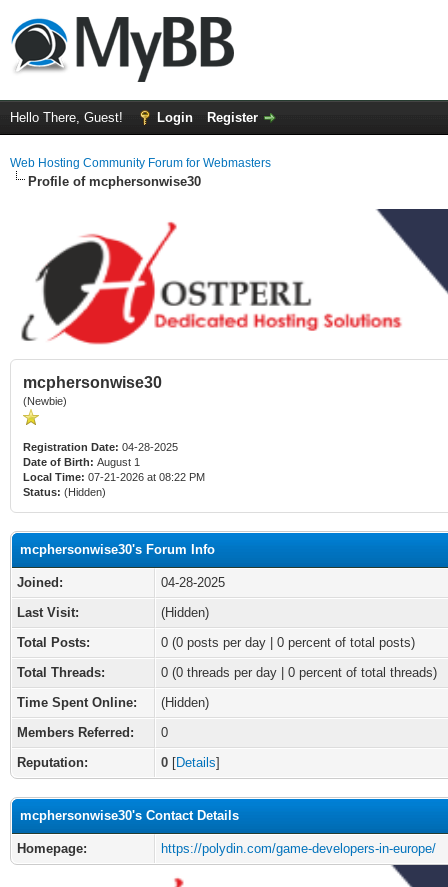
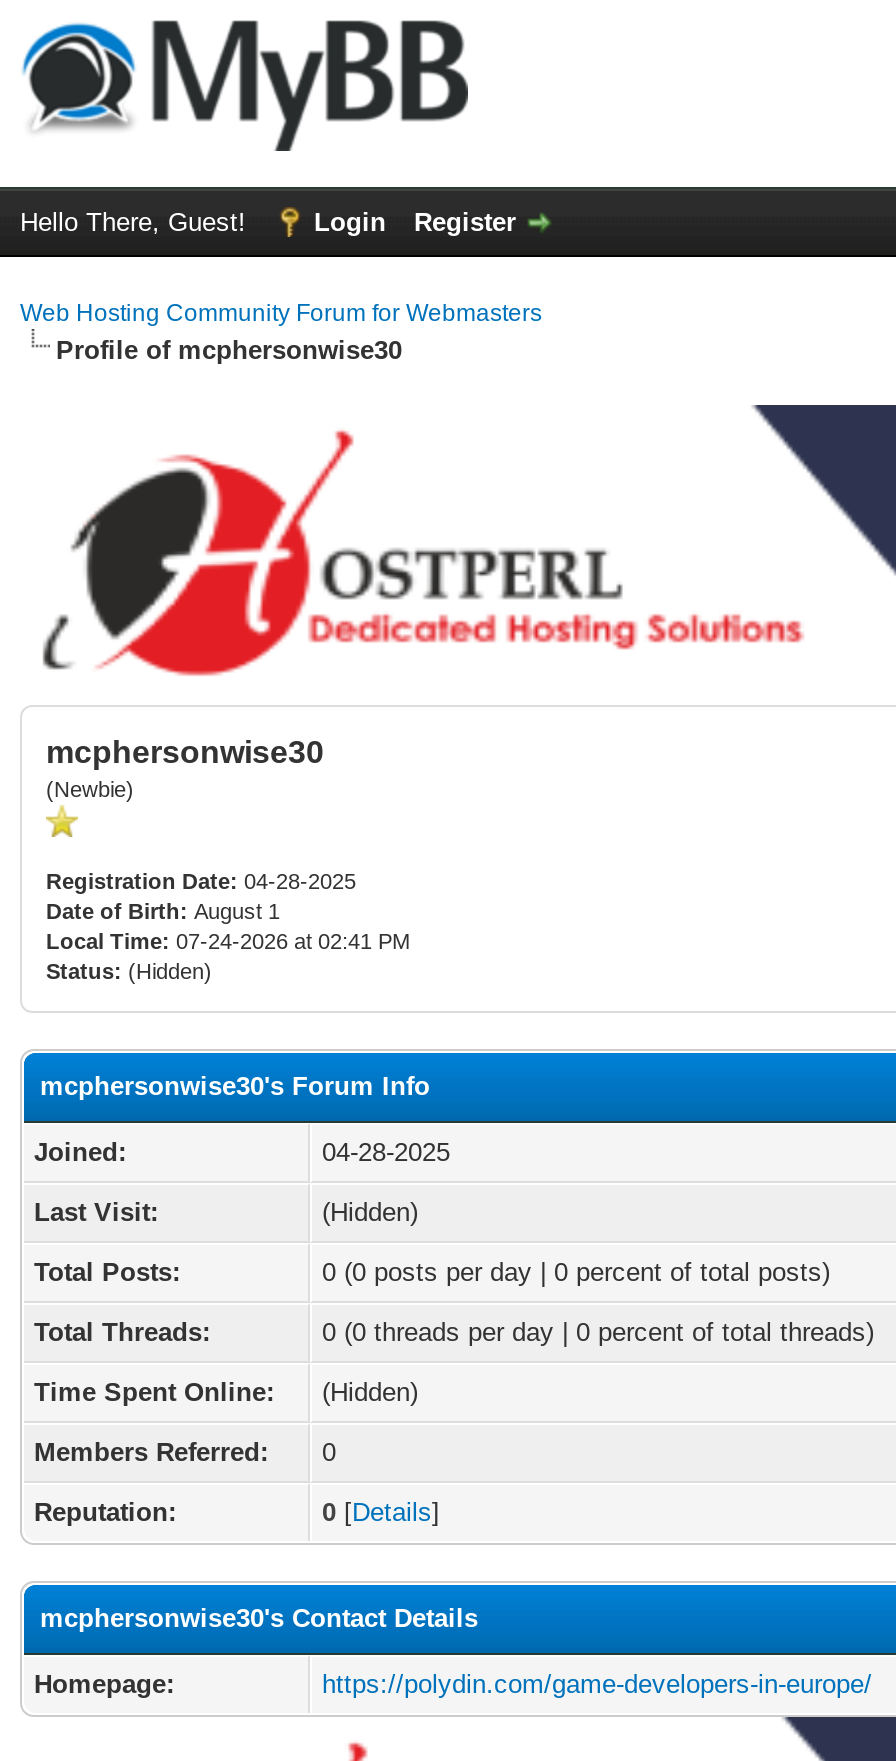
[23,471,205,483] Local Time: 07-21-2026 at 08:22 PM -> [46,929,410,953] Local Time: 07-24-2026 at 02:41 PM

